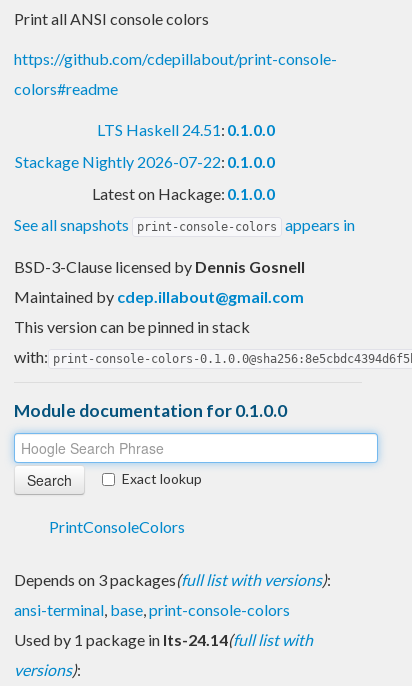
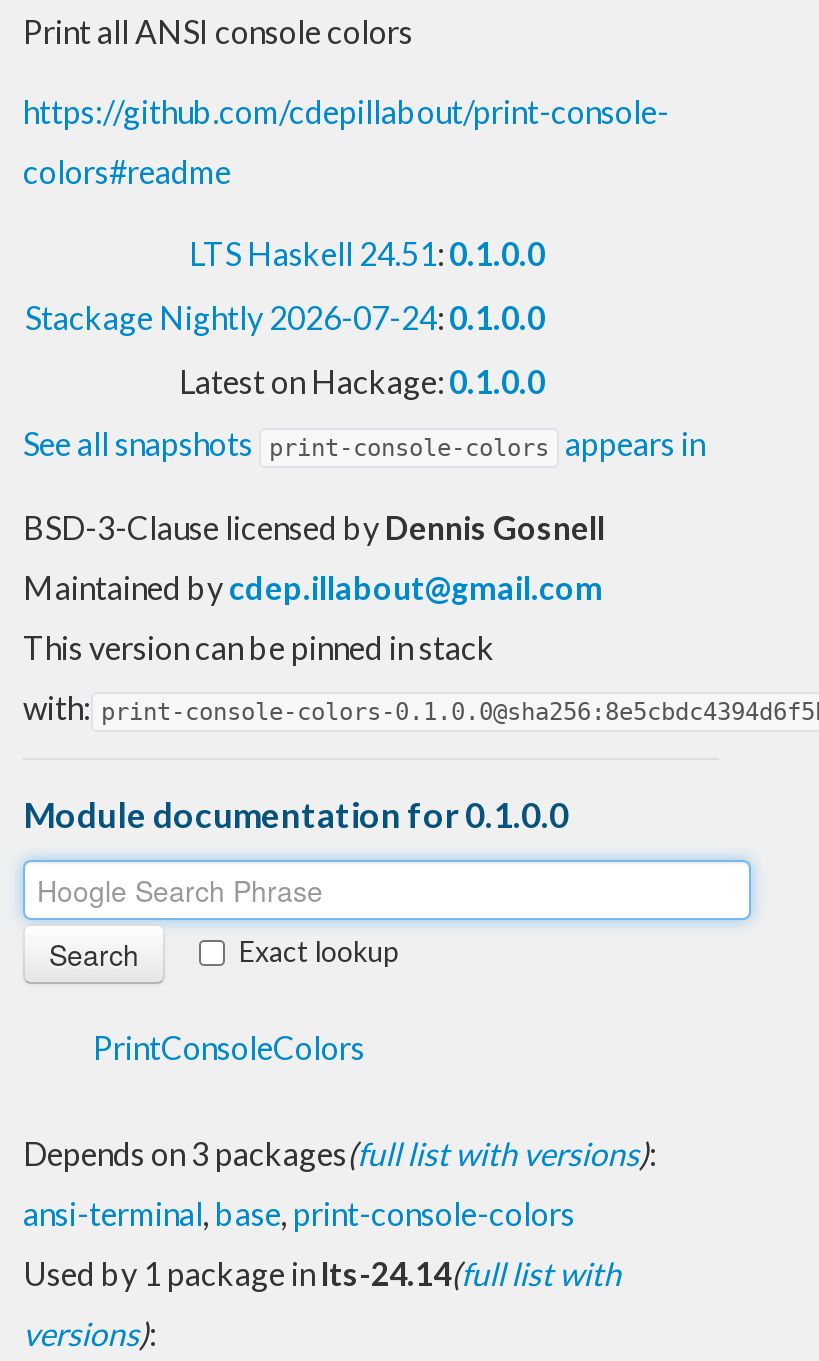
[15,152,275,171] Stackage Nightly 2026-07-22: 0.1.0.0 -> [25,298,545,336] Stackage Nightly 2026-07-24: 0.1.0.0

